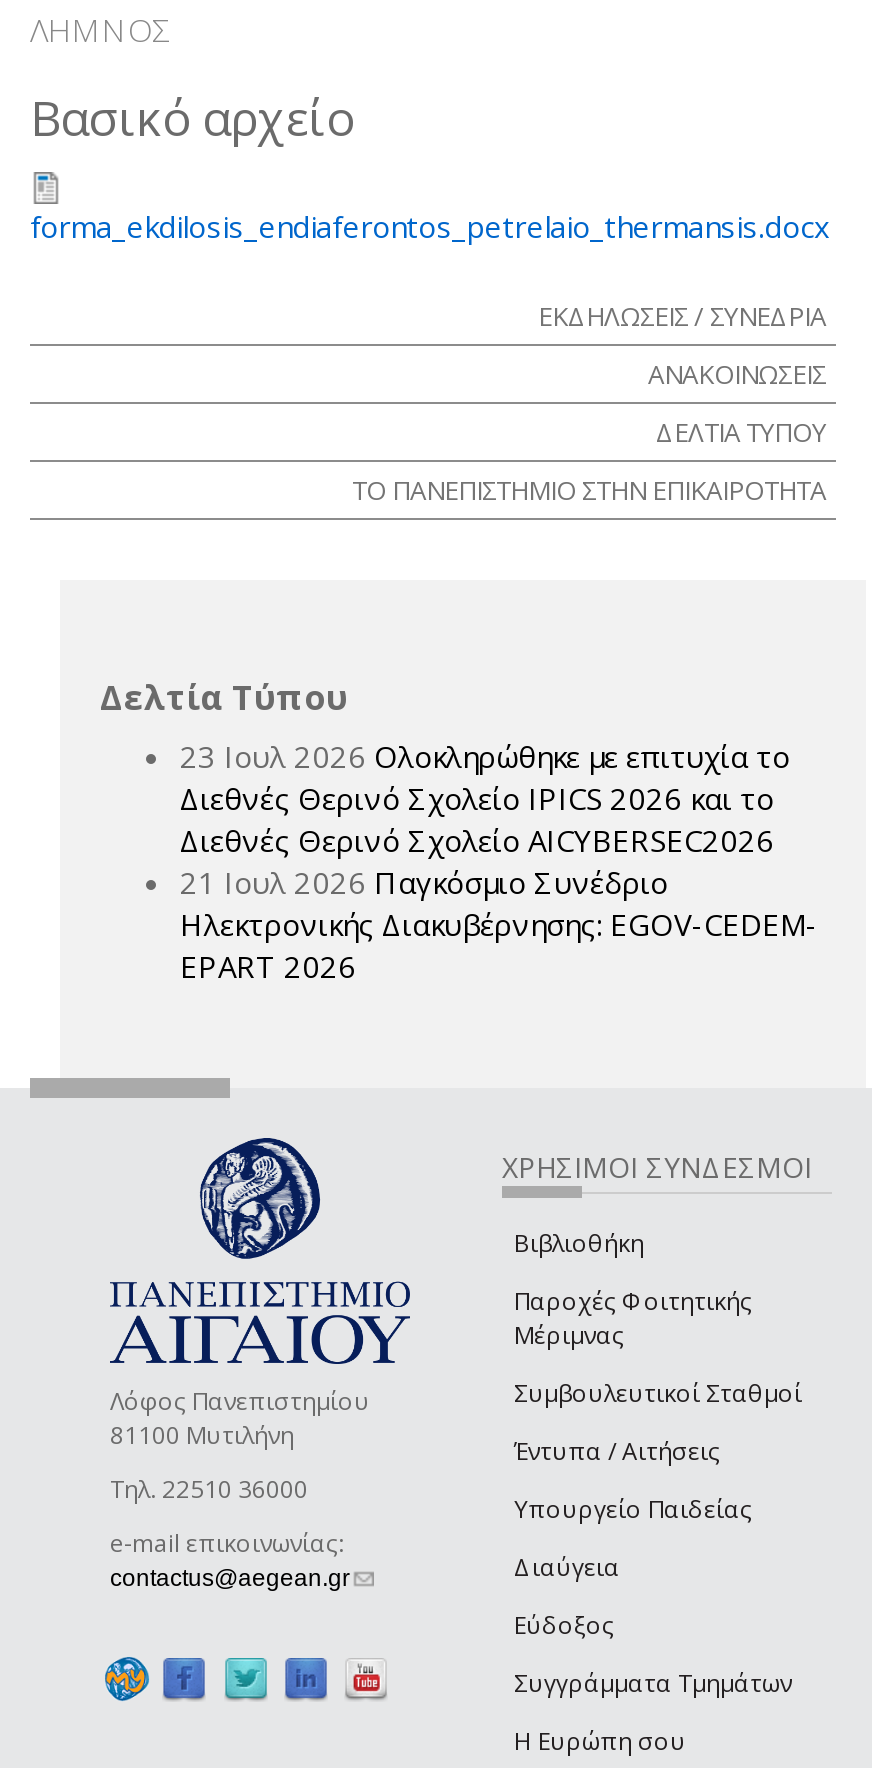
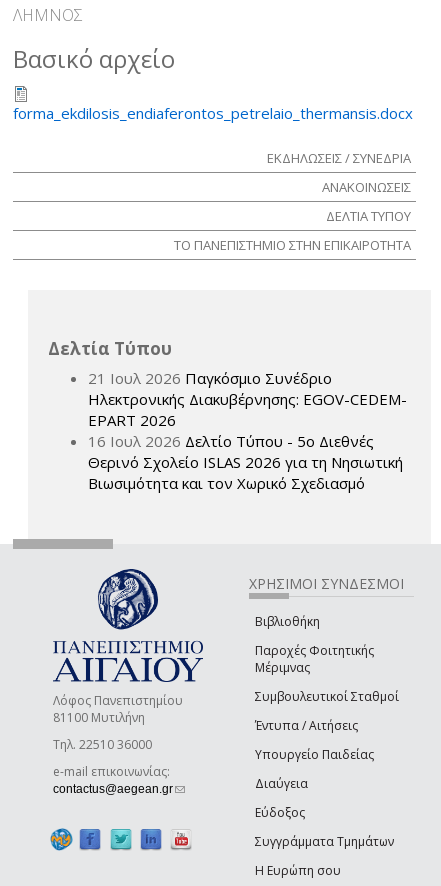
[180,735,790,859] 23 Ιουλ 2026 Ολοκληρώθηκε με επιτυχία το | Διεθνές Θερινό Σχολείο IPICS 2026 και το | Διεθνές Θερινό Σχολείο AICYBERSEC2026 -> none
moved [180,861,818,985] -> [88,368,407,430]: 21 Ιουλ 2026 Παγκόσμιο Συνέδριο | Ηλεκτρονικής Διακυβέρνησης: EGOV-CEDEM- | EPART 2026
none -> [88,431,403,493] 16 Ιουλ 2026 Δελτίο Τύπου - 5ο Διεθνές | Θερινό Σχολείο ISLAS 2026 για τη Νησιωτική | Βιωσιμότητα και τον Χωρικό Σχεδιασμό

